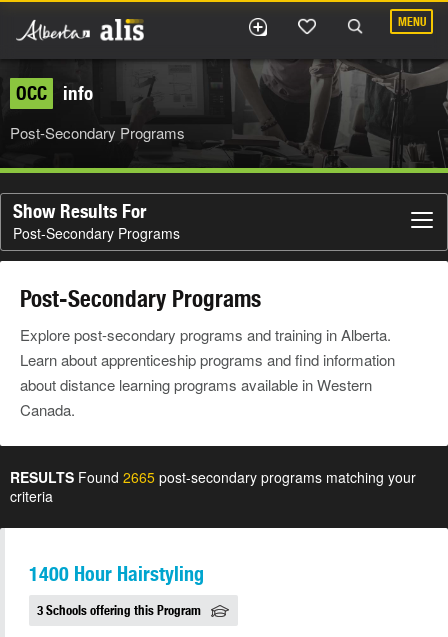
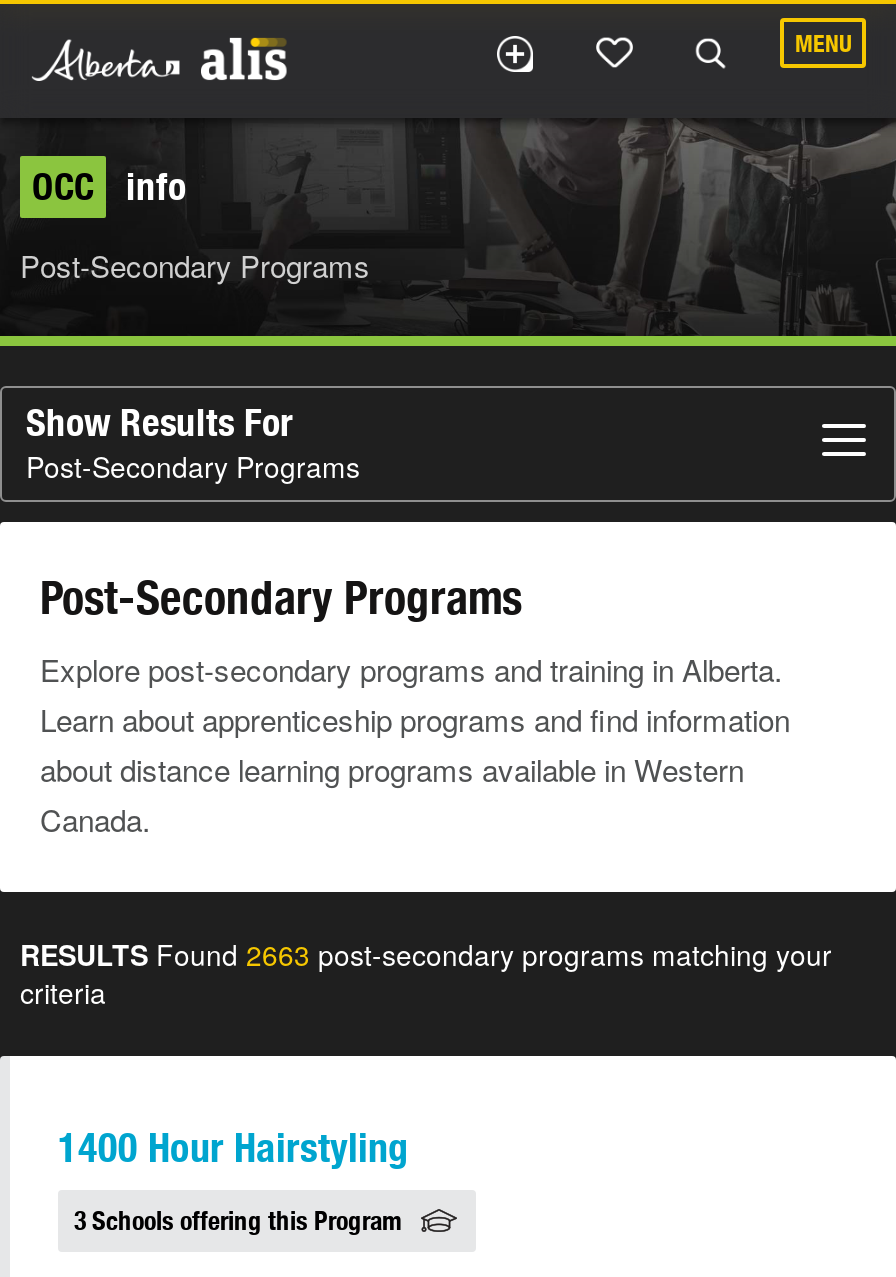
[10,467,416,487] RESULTS Found 2665 post-secondary programs matching your -> [20,935,832,975] RESULTS Found 2663 post-secondary programs matching your

